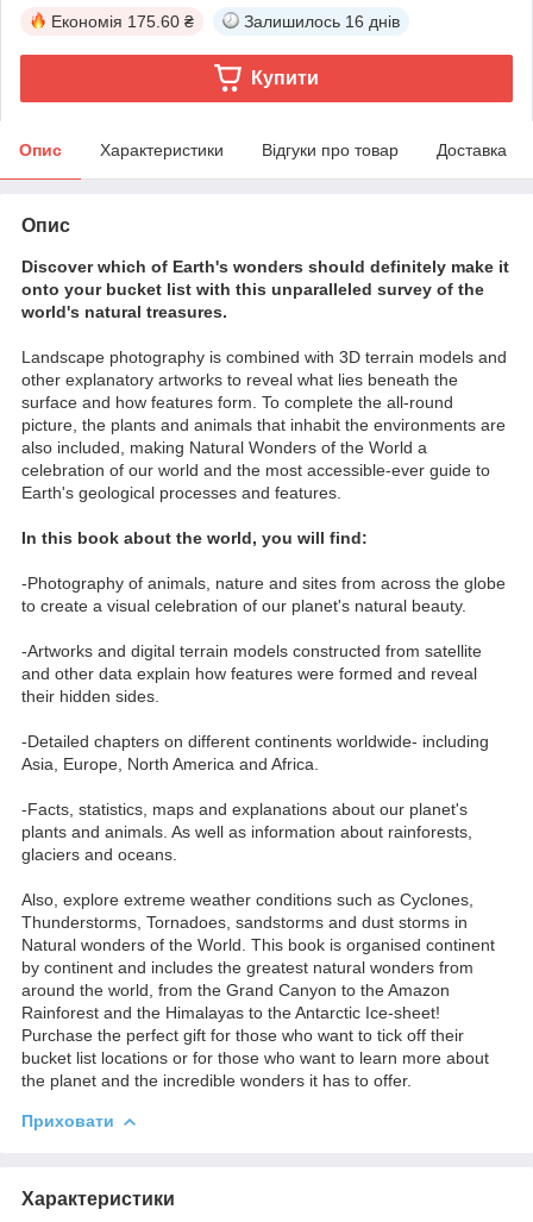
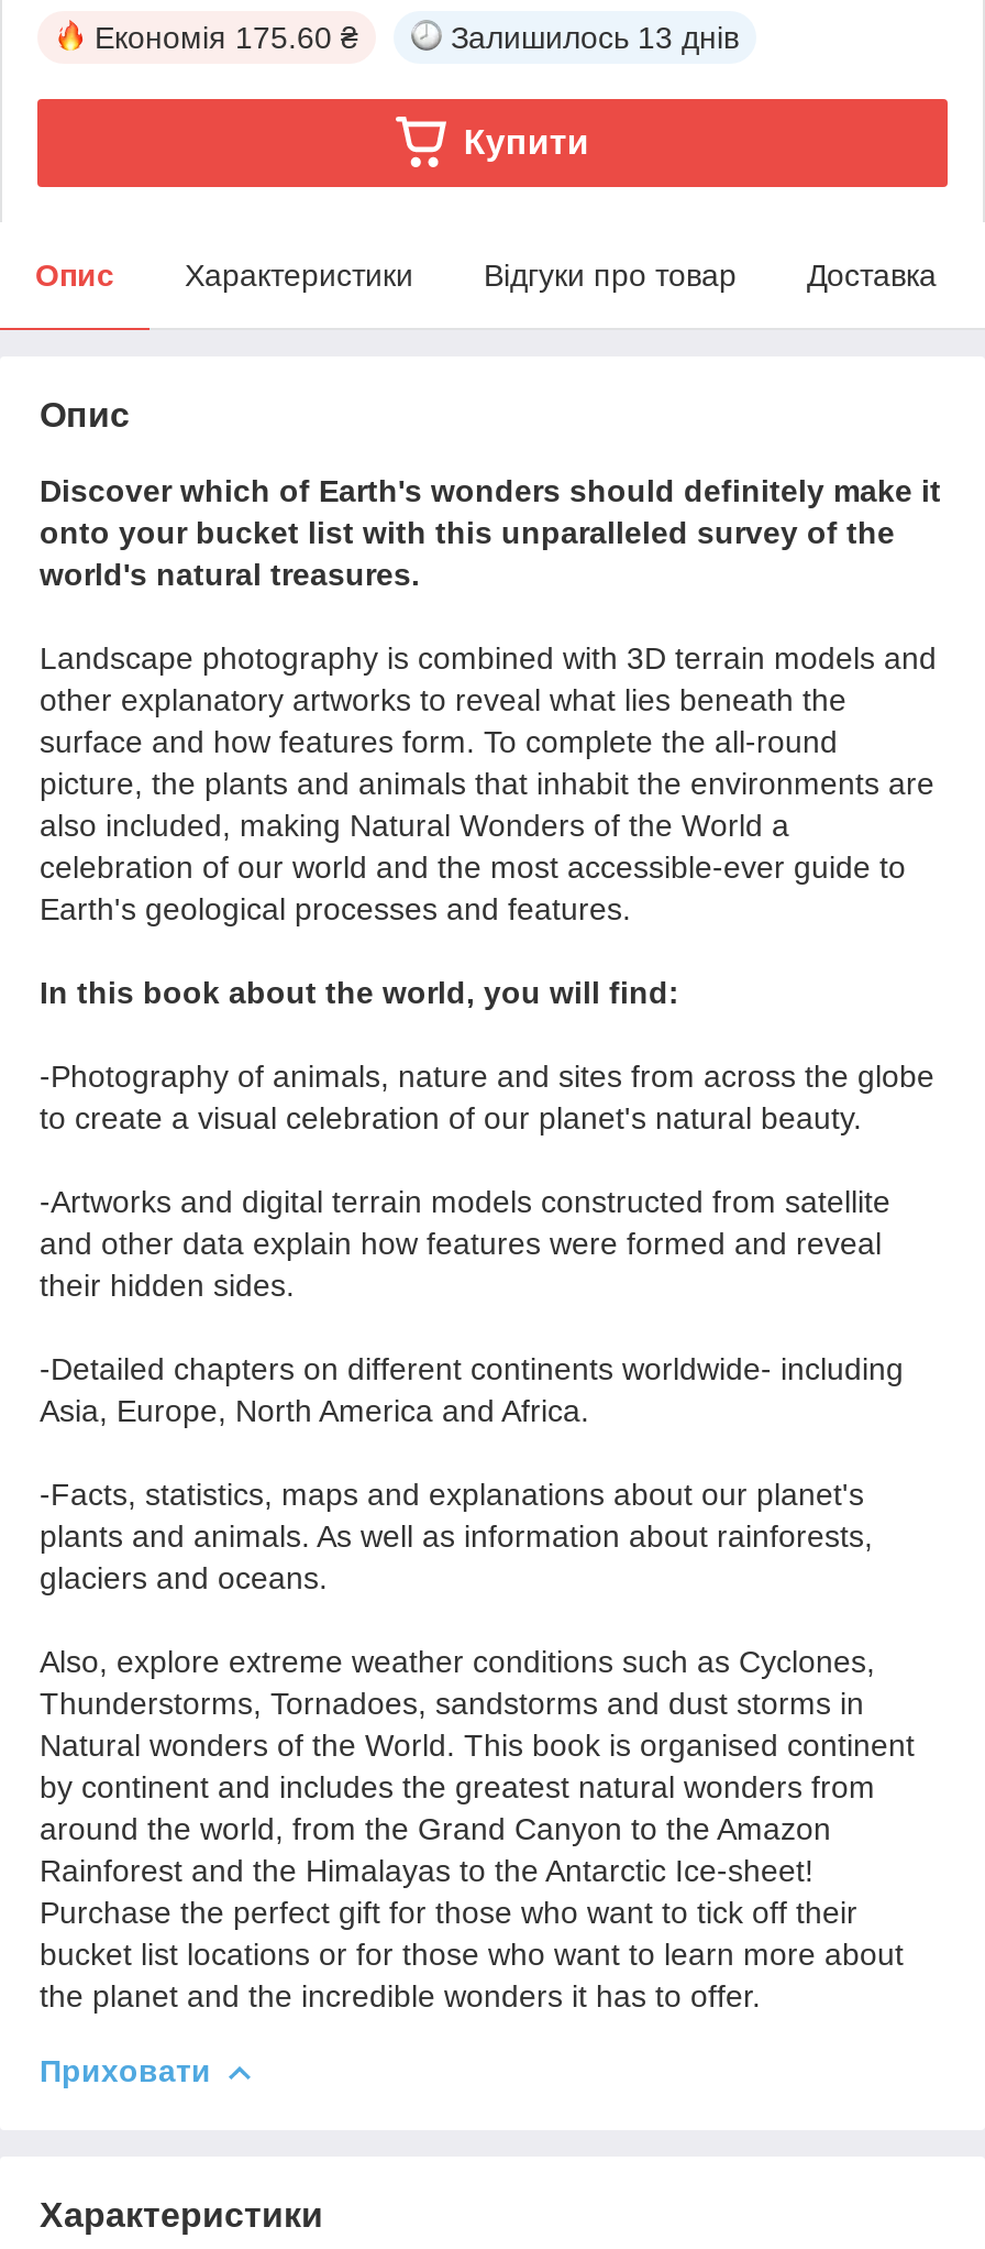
[244,12,400,31] Залишилось 16 днів -> [451,19,739,55] Залишилось 13 днів

